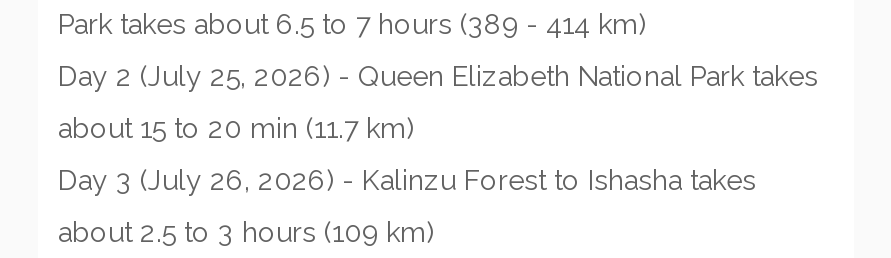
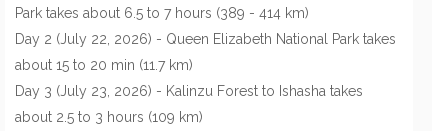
[58,60,818,92] Day 2 (July 25, 2026) - Queen Elizabeth National Park takes -> [15,31,396,47] Day 2 (July 22, 2026) - Queen Elizabeth National Park takes
[58,164,756,196] Day 3 (July 26, 2026) - Kalinzu Forest to Ishasha takes -> [15,83,363,99] Day 3 (July 23, 2026) - Kalinzu Forest to Ishasha takes

